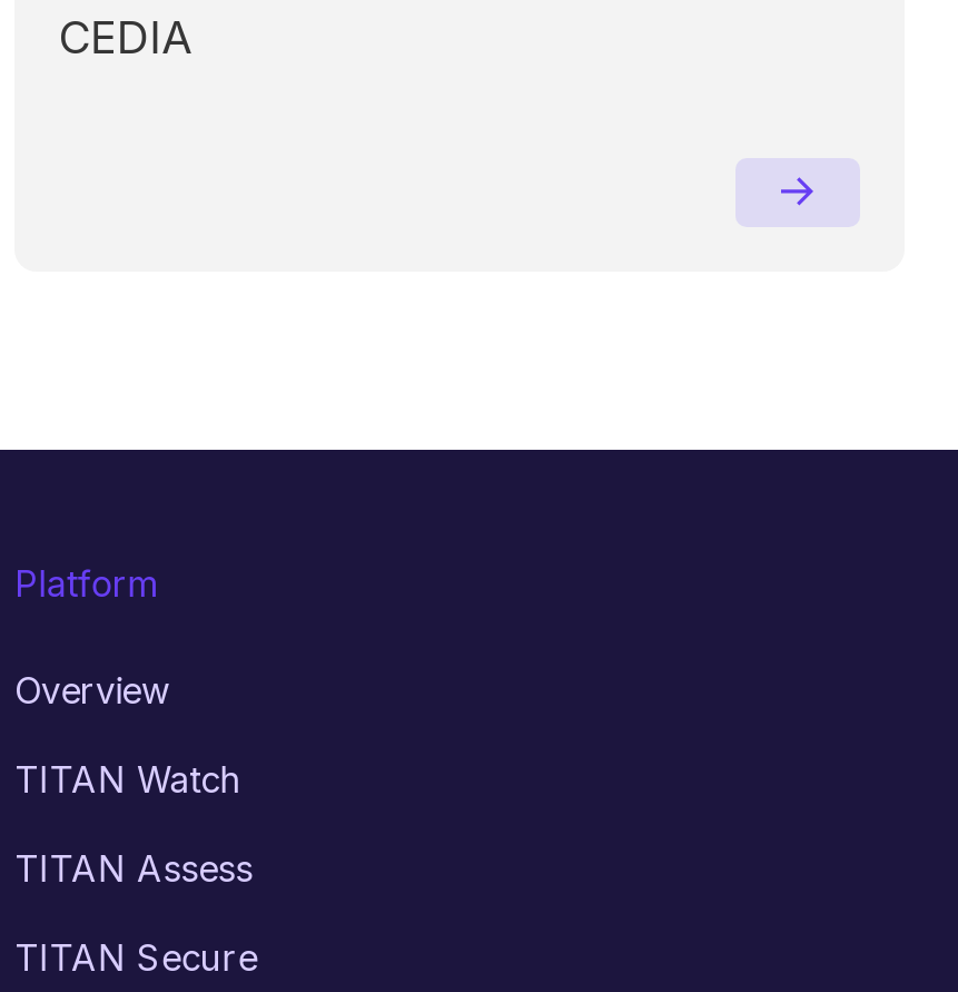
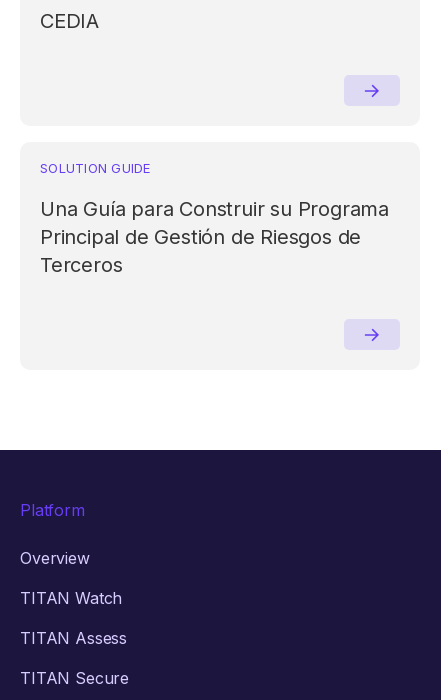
none -> [40,160,389,277] SOLUTION GUIDE | Una Guía para Construir su Programa | Principal de Gestión de Riesgos de | Terceros

